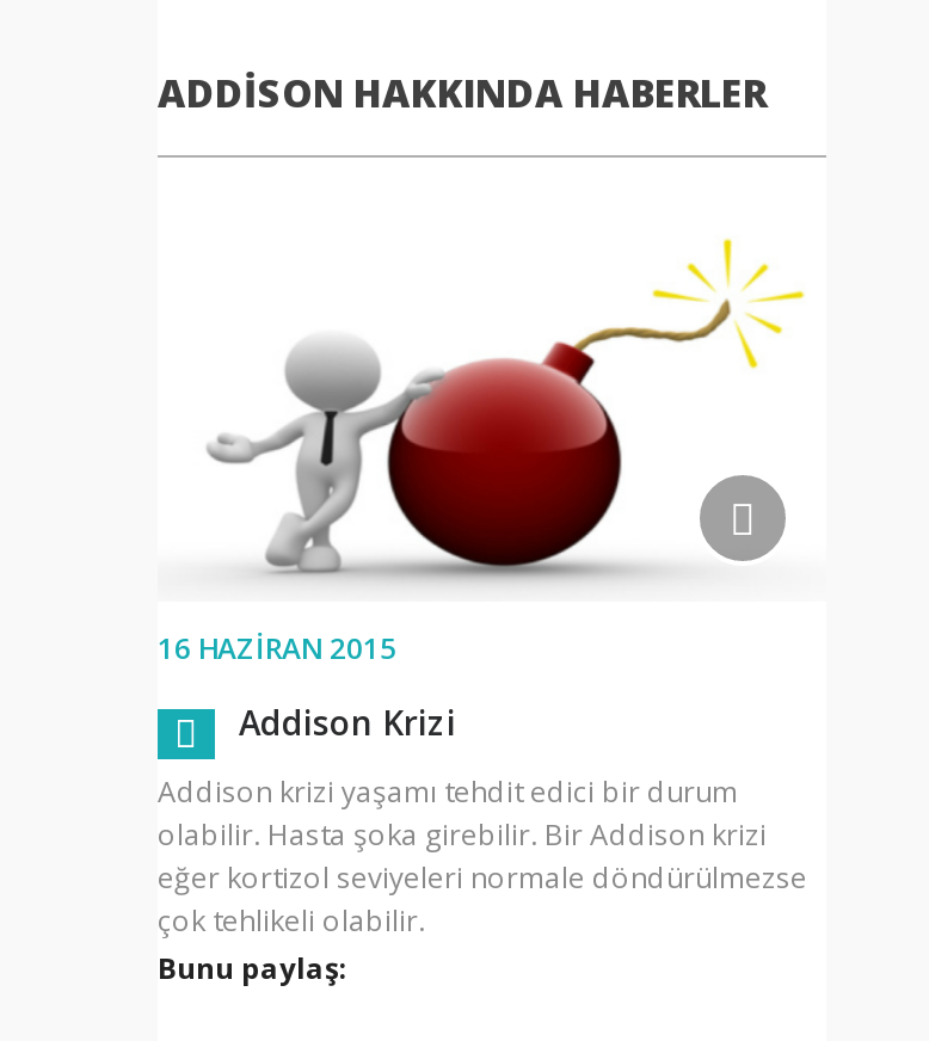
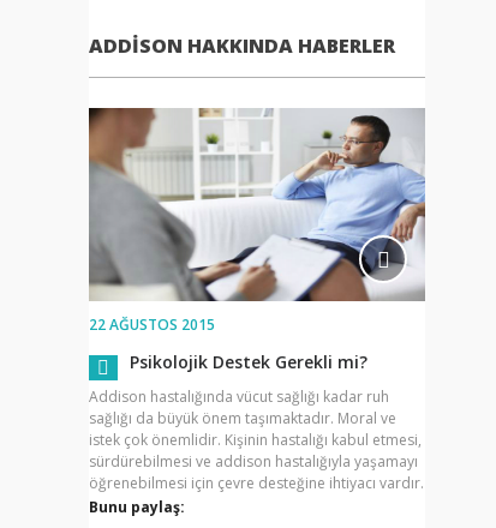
[158,217,826,668] [image] | 16 HAZIRAN 2015 -> [88,107,426,334] [image] | 22 AĞUSTOS 2015
[239,699,456,744] Addison Krizi -> [130,350,367,373] Psikolojik Destek Gerekli mi?
[158,770,807,940] Addison krizi yaşamı tehdit edici bir durum | olabilir. Hasta şoka girebilir. Bir Addison krizi | eğer kortizol seviyeleri normale döndürülmezse | çok tehlikeli olabilir. -> [89,386,424,493] Addison hastalığında vücut sağlığı kadar ruh | sağlığı da büyük önem taşımaktadır. Moral ve | istek çok önemlidir. Kişinin hastalığı kabul etmesi, | sürdürebilmesi ve addison hastalığıyla yaşamayı | öğrenebilmesi için çevre desteğine ihtiyacı vardır.

